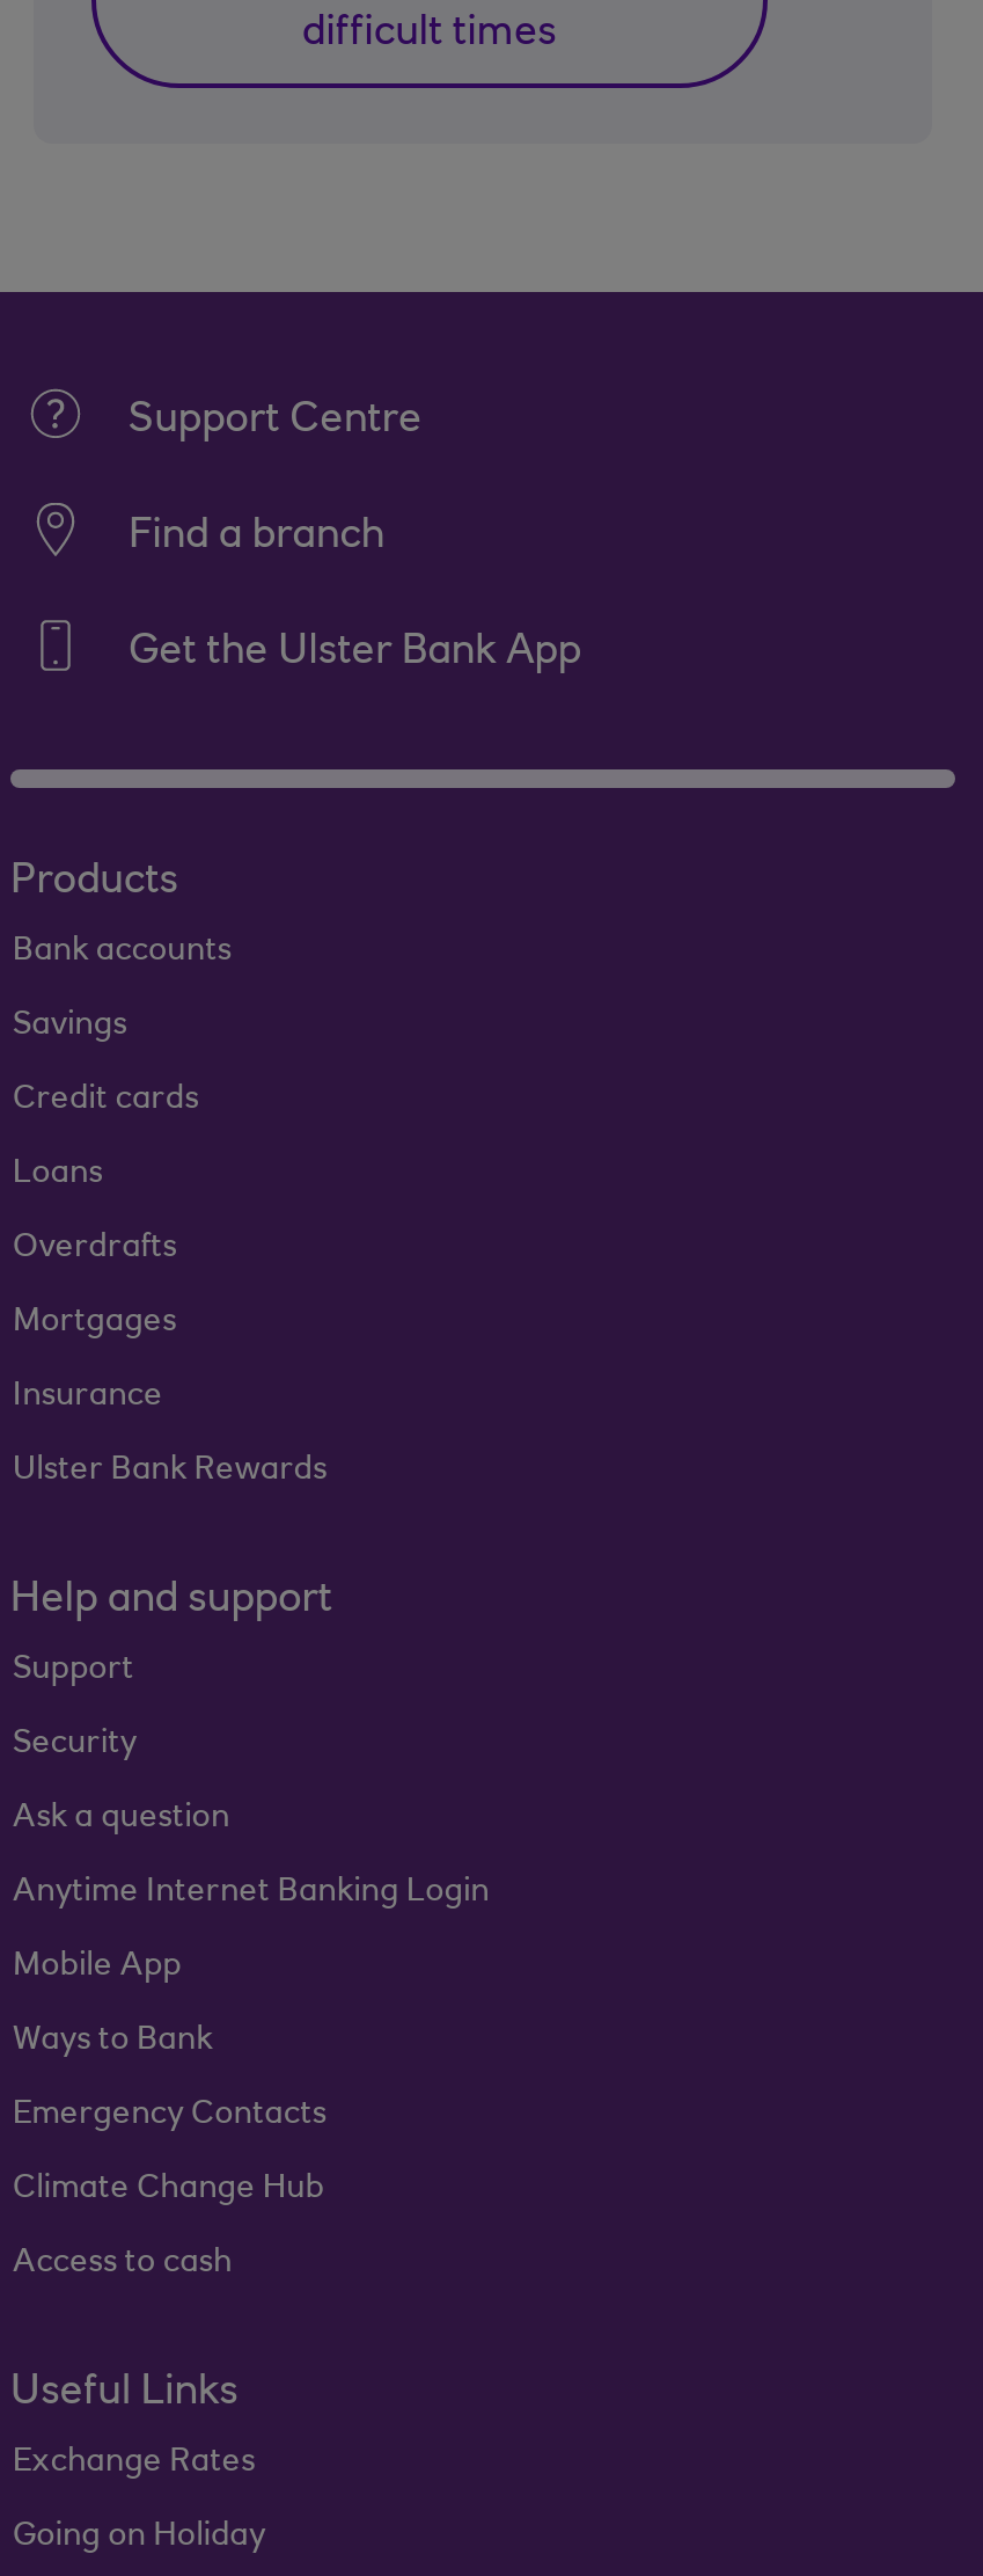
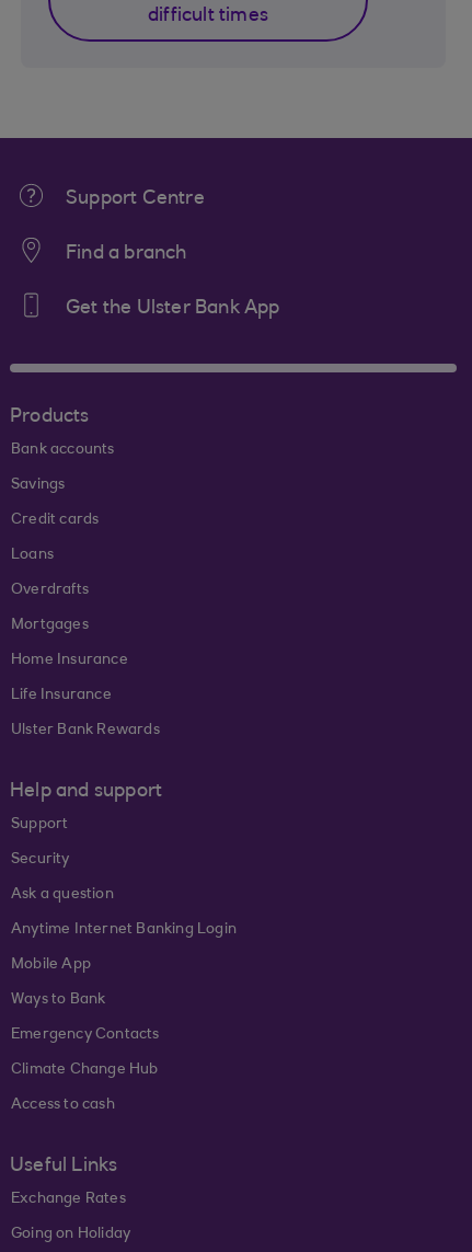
[13,1381,163,1414] Insurance -> [11,653,128,703] Home Insurance | Life Insurance

